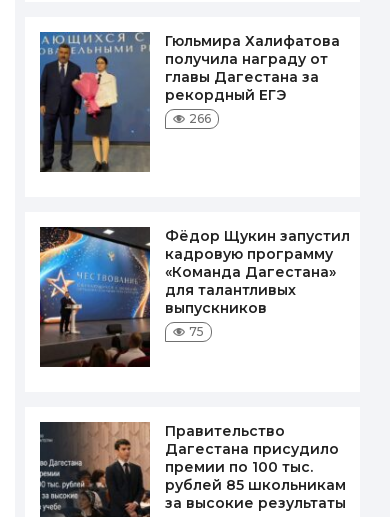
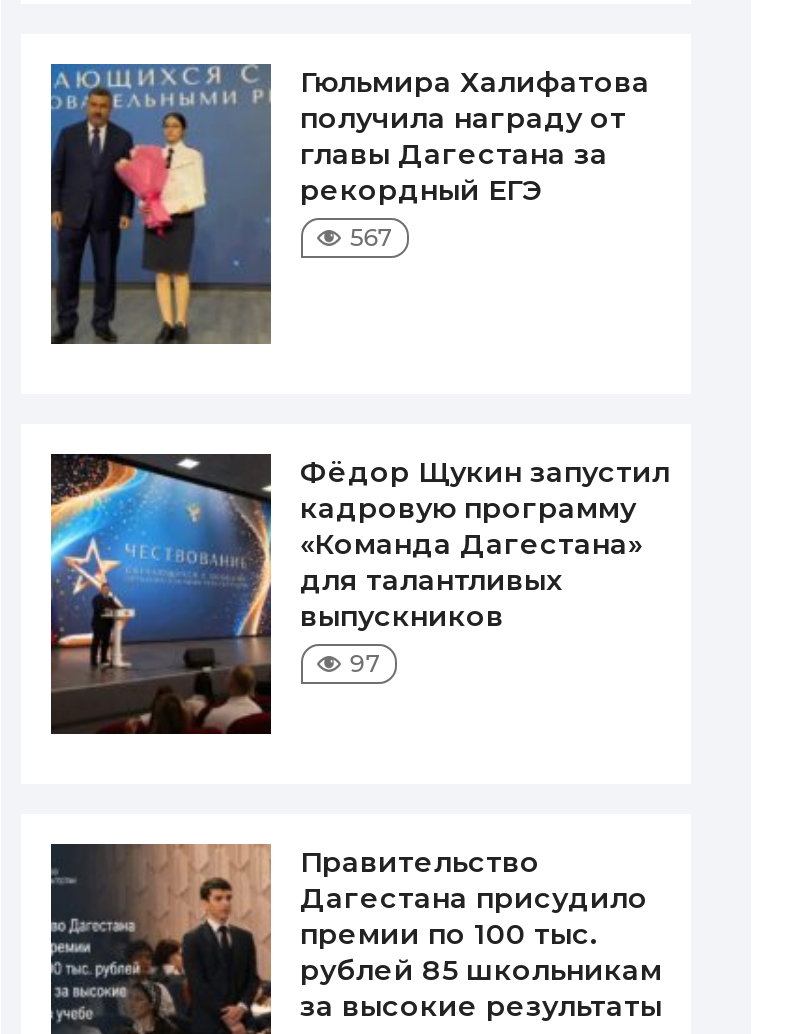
[189,111,211,126] 266 -> [349,222,393,252] 567
[189,324,204,339] 75 -> [349,648,381,678] 97

